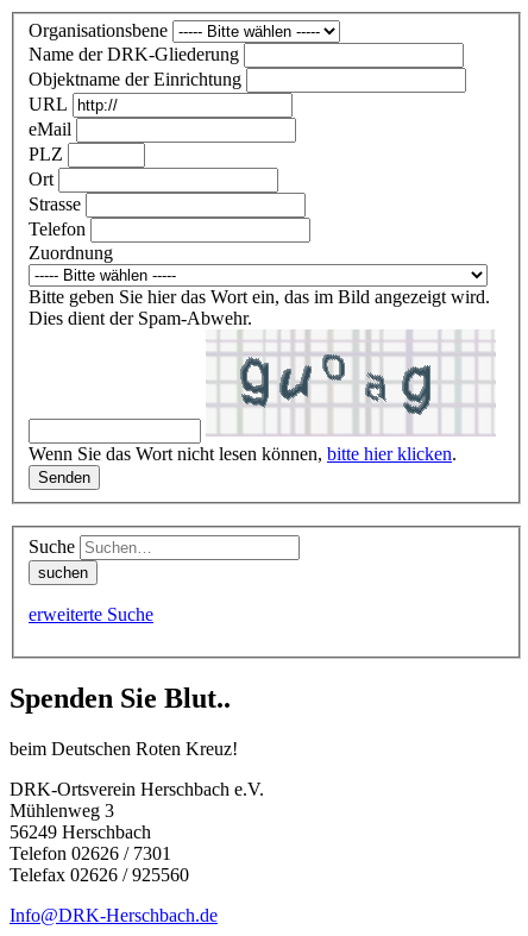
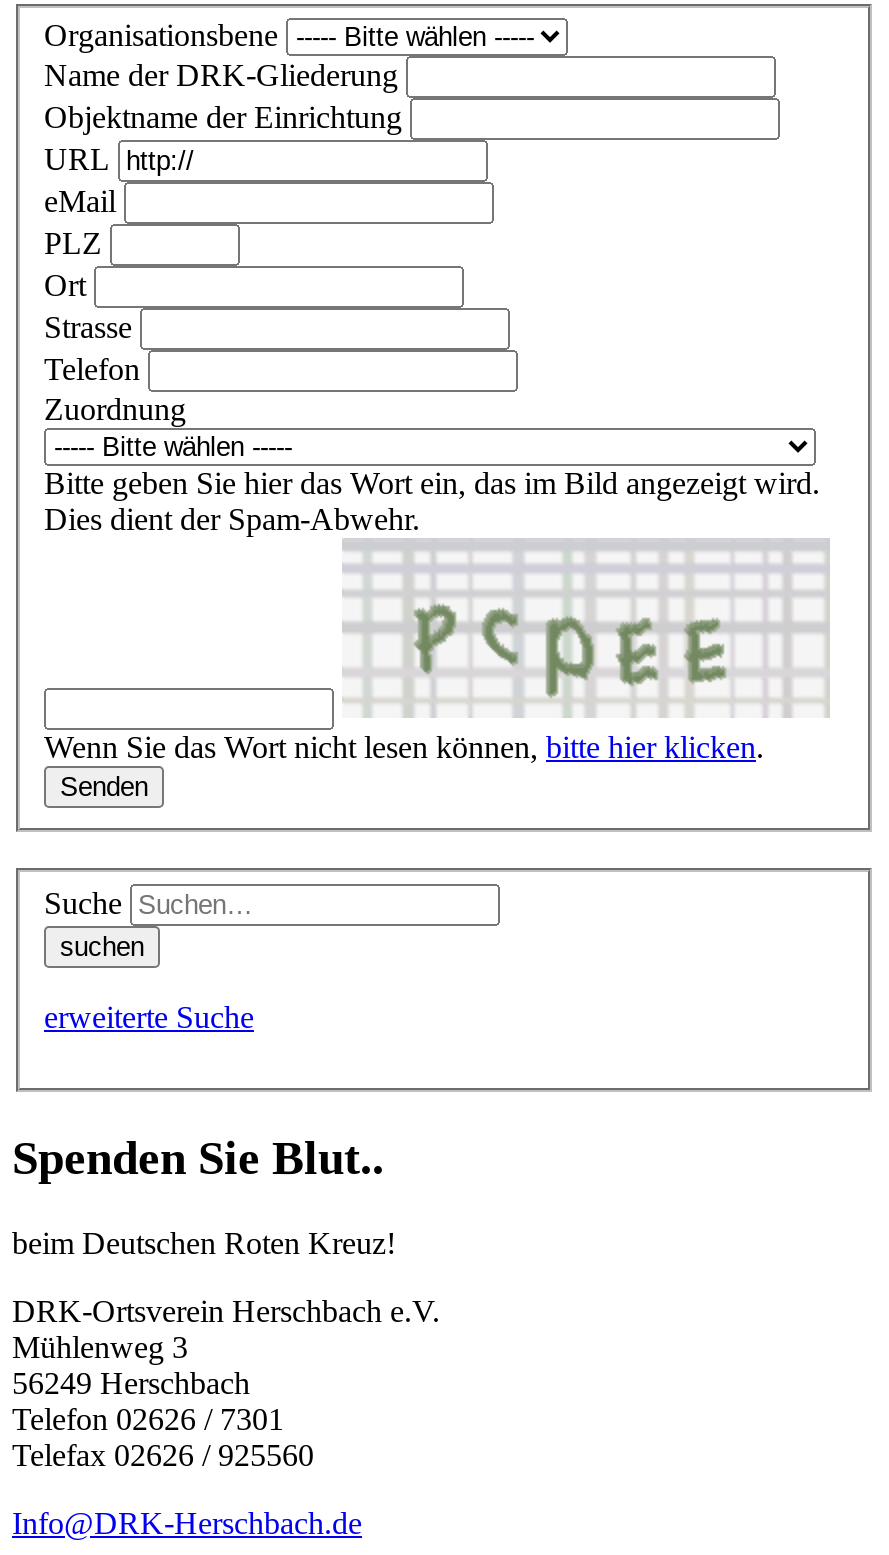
[206,331,494,436] [image] -> [342,538,828,716] [image]

